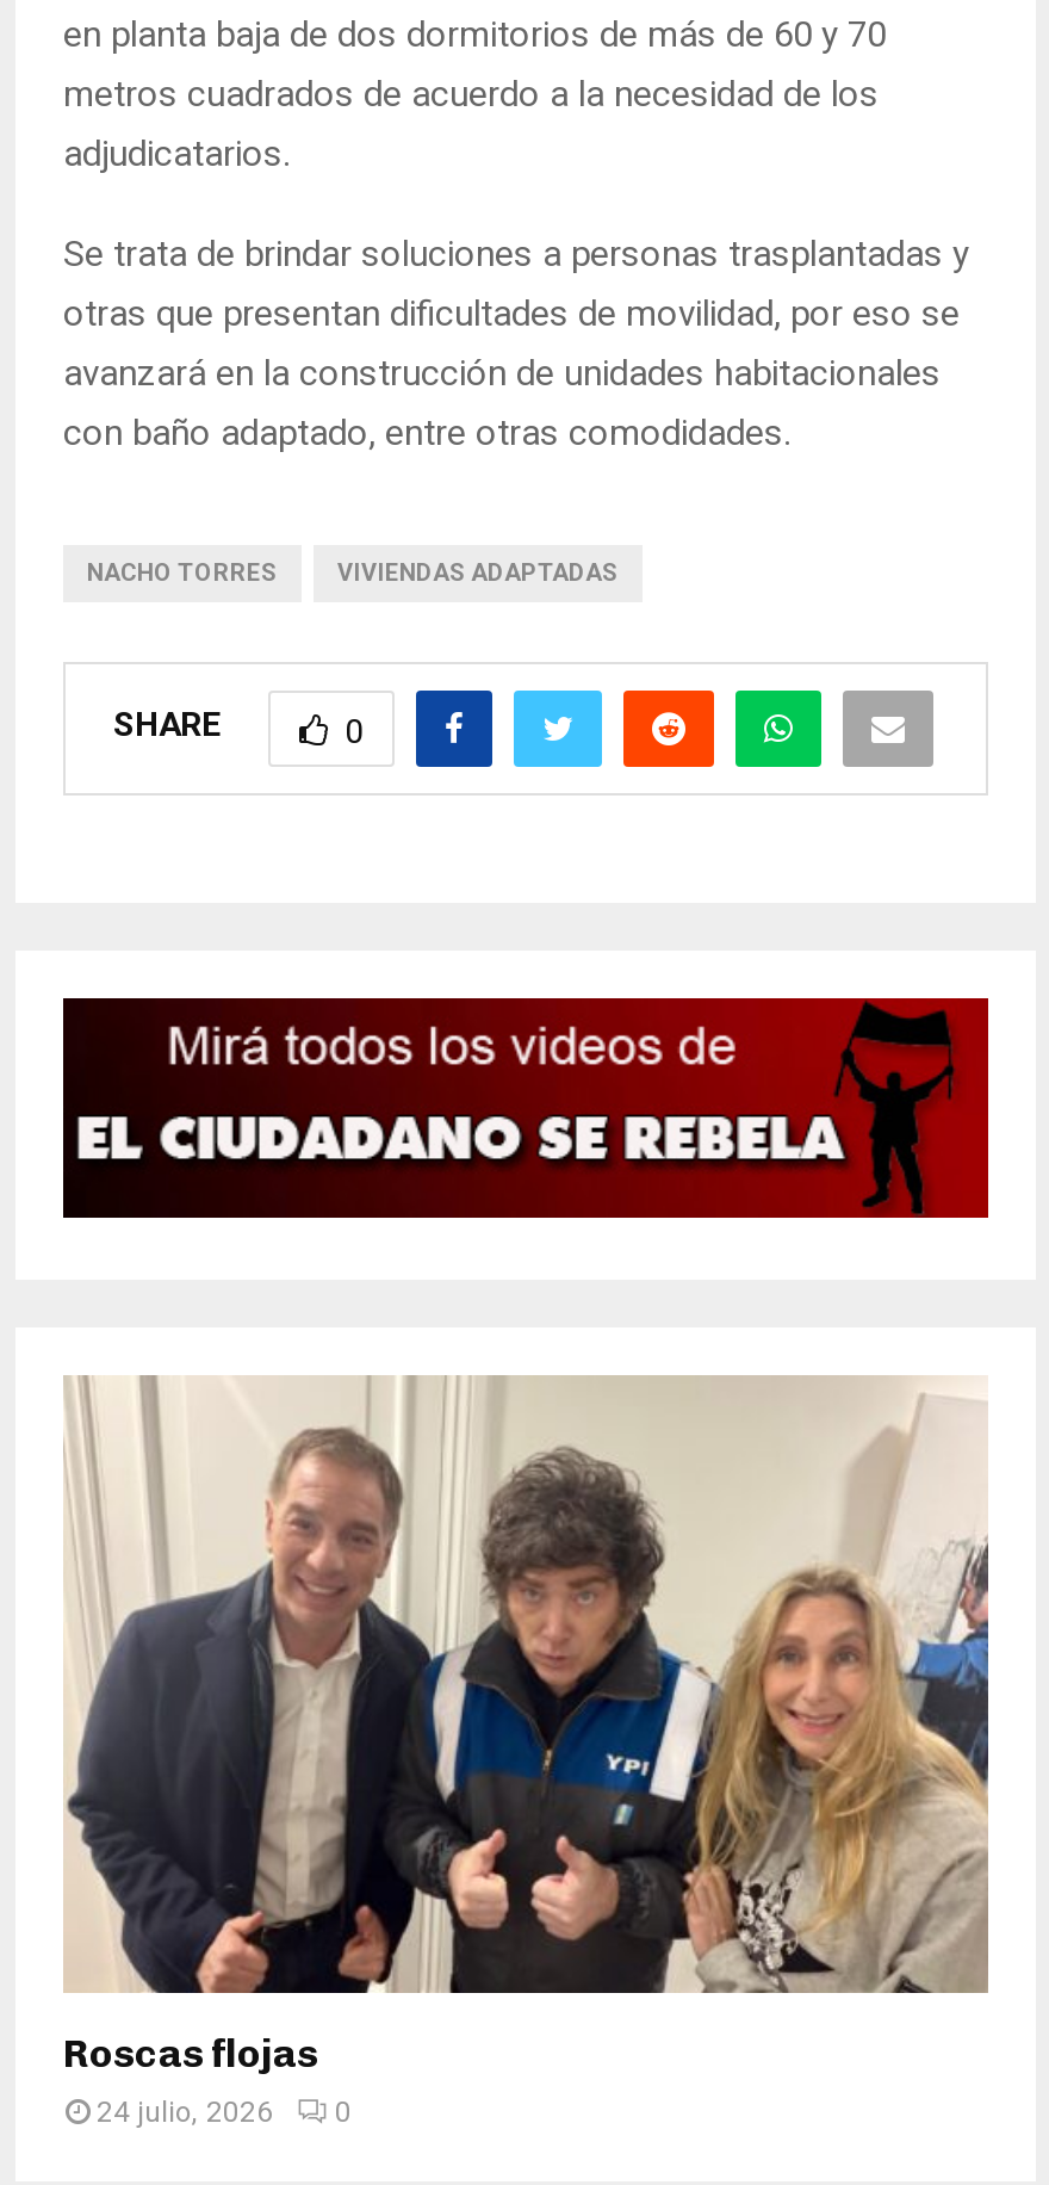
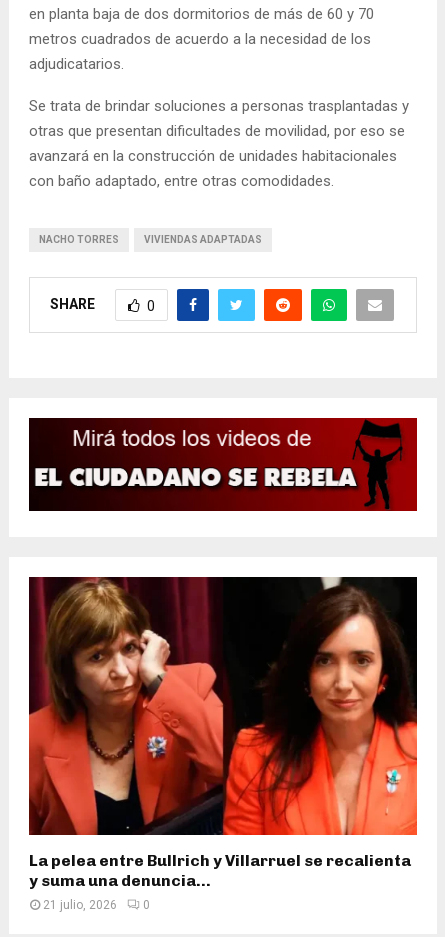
[63,1374,991,2128] [image] | Roscas flojas | 24 julio, 2026 -> [28,576,418,912] [image] | La pelea entre Bullrich y Villarruel se recalienta | y suma una denuncia... | 21 julio, 2026

